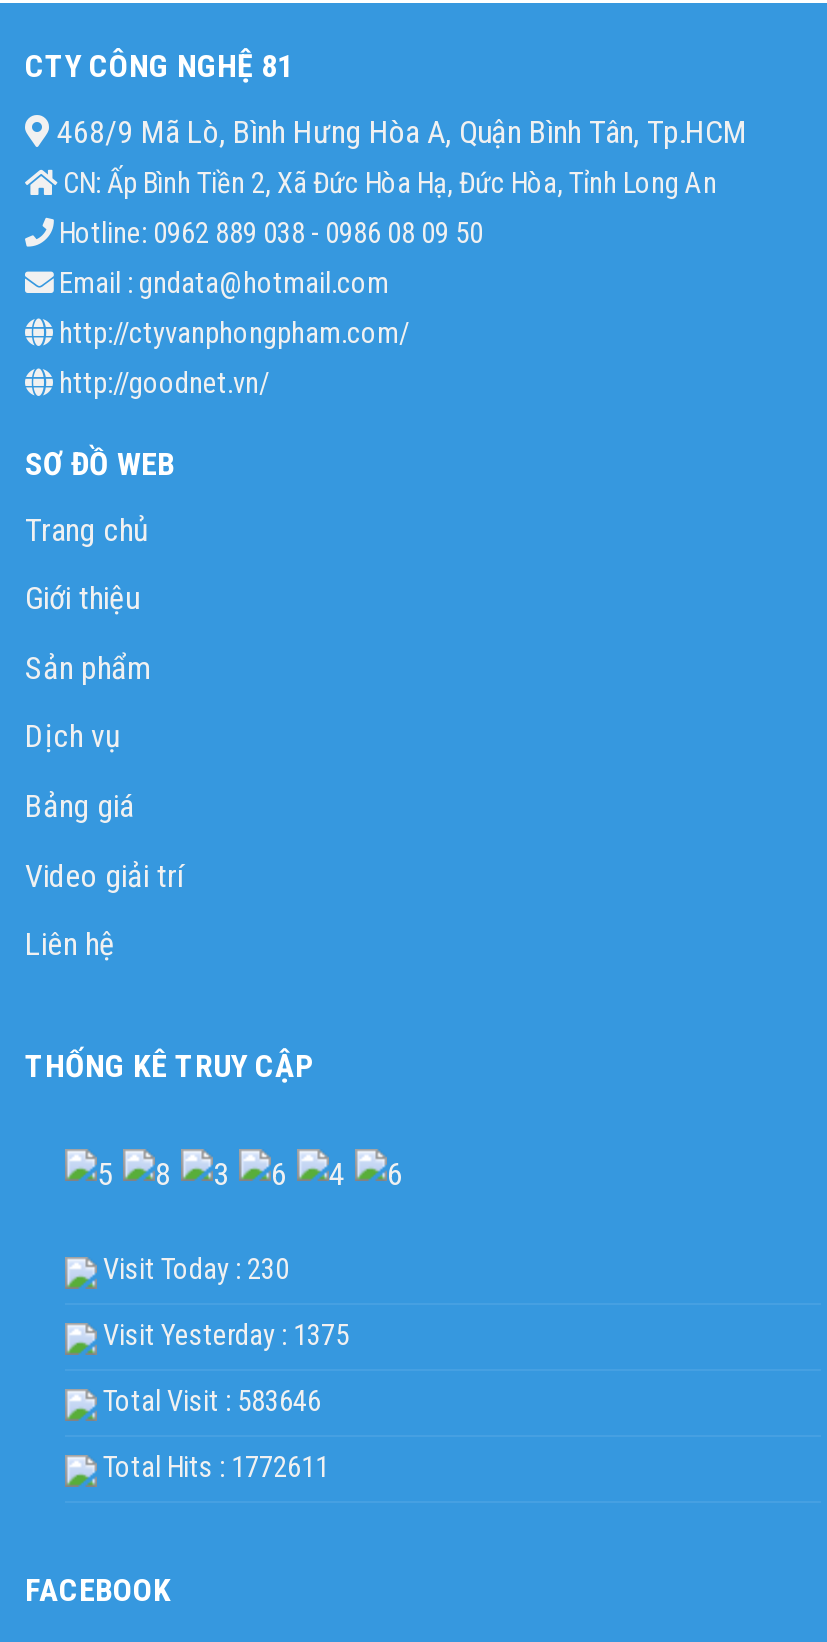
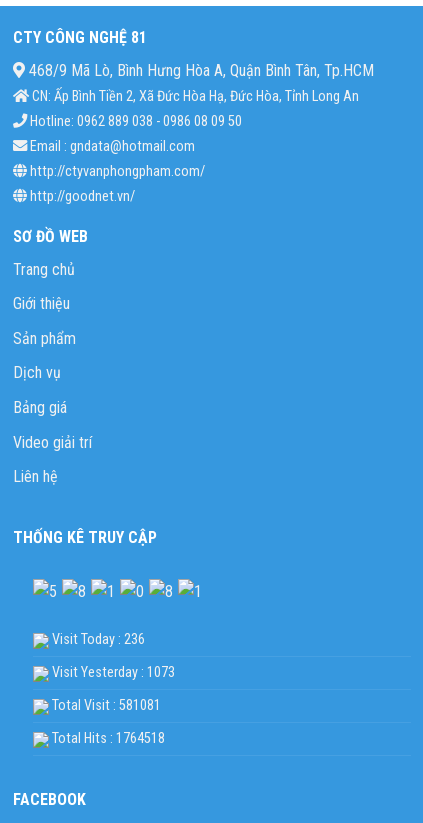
[97,1254,289,1288] Visit Today : 230 -> [49,631,145,648] Visit Today : 236
[97,1320,349,1354] Visit Yesterday : 1375 -> [49,664,175,681] Visit Yesterday : 1073
[97,1386,321,1420] Total Visit : 583646 -> [49,697,161,714] Total Visit : 581081
[97,1452,329,1486] Total Hits : 1772611 -> [49,730,165,747] Total Hits : 1764518

